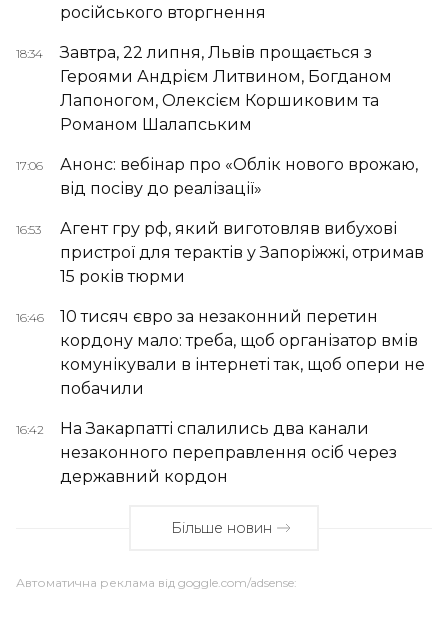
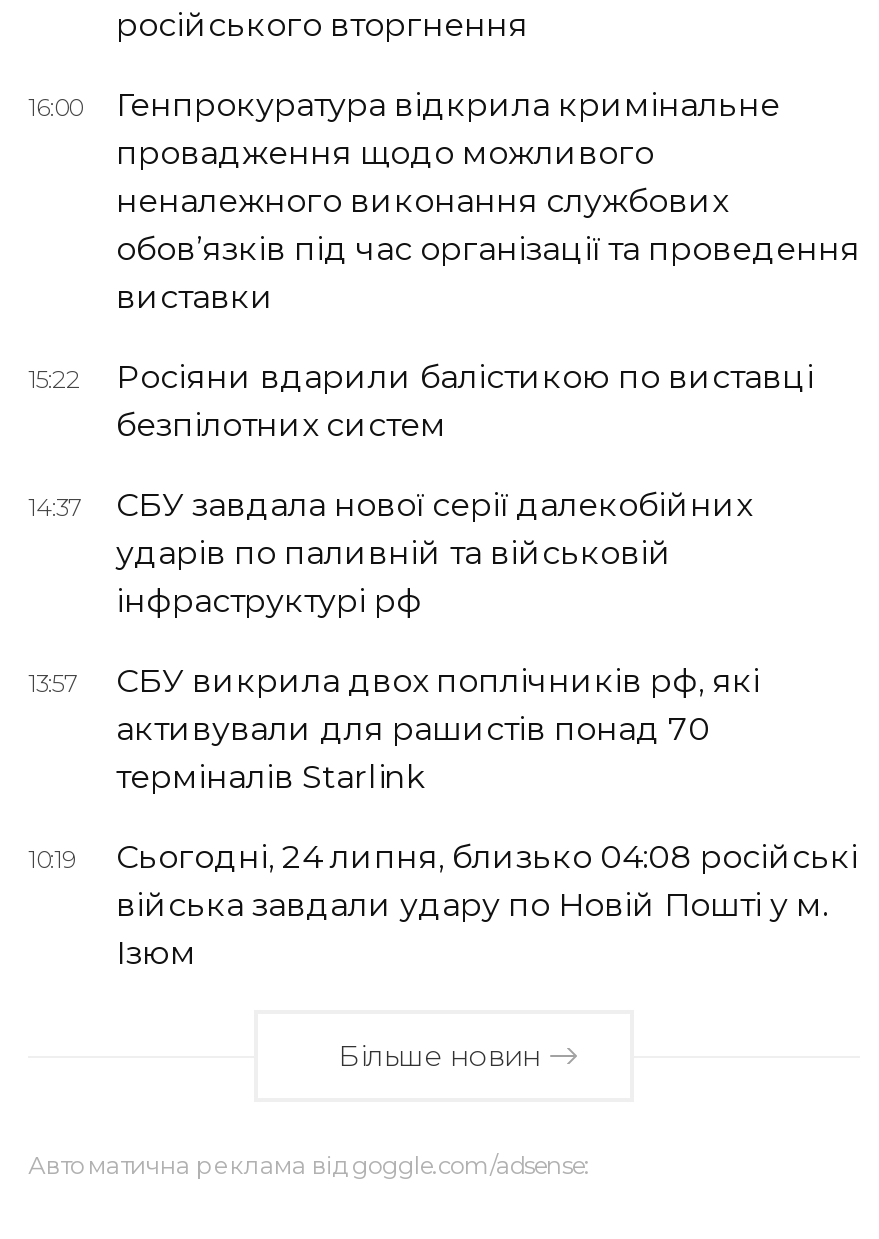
[16,43,392,134] 18:34 | Завтра, 22 липня, Львів прощається з | Героями Андрієм Литвином, Богданом | Лапоногом, Олексієм Коршиковим та | Романом Шалапським -> [28,86,860,316] 16:00 | Генпрокуратура відкрила кримінальне | провадження щодо можливого | неналежного виконання службових | обов’язків під час організації та проведення | виставки
[16,155,418,198] 17:06 | Анонс: вебінар про «Облік нового врожаю, | від посіву до реалізації» -> [28,358,814,444] 15:22 | Росіяни вдарили балістикою по виставці | безпілотних систем
[16,219,424,286] 16:53 | Агент гру рф, який виготовляв вибухові | пристрої для терактів у Запоріжжі, отримав | 15 років тюрми -> [28,486,752,620] 14:37 | СБУ завдала нової серії далекобійних | ударів по паливній та військовій | інфраструктурі рф
[16,307,425,398] 16:46 | 10 тисяч євро за незаконний перетин | кордону мало: треба, щоб організатор вмів | комунікували в інтернеті так, щоб опери не | побачили -> [28,662,760,796] 13:57 | СБУ викрила двох поплічників рф, які | активували для рашистів понад 70 | терміналів Starlink
[16,419,397,486] 16:42 | На Закарпатті спалились два канали | незаконного переправлення осіб через | державний кордон -> [28,838,858,972] 10:19 | Сьогодні, 24 липня, близько 04:08 російські | війська завдали удару по Новій Пошті у м. | Ізюм

